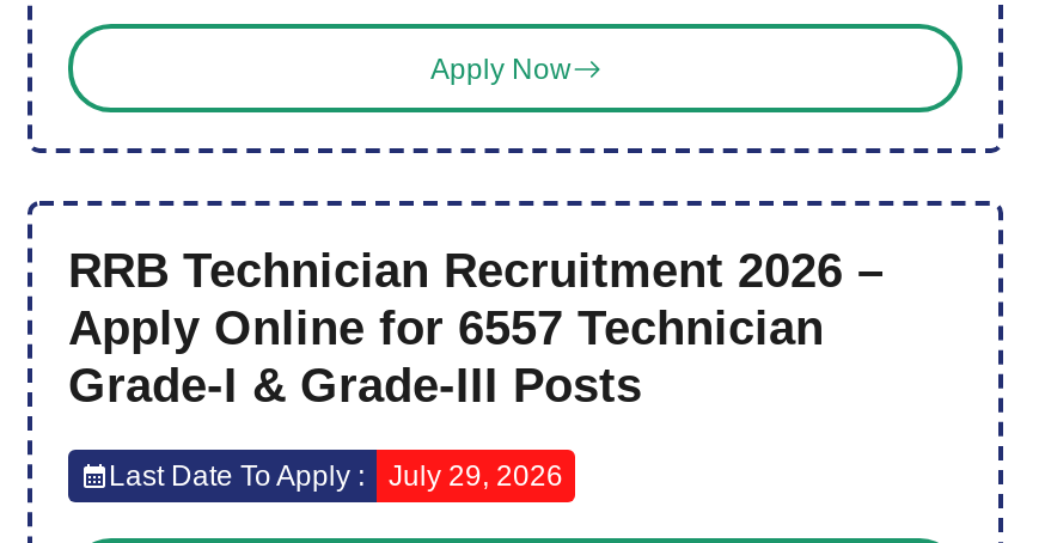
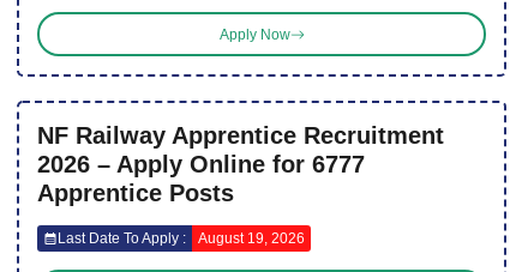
[68,245,884,412] RRB Technician Recruitment 2026 – | Apply Online for 6557 Technician | Grade-I & Grade-III Posts -> [37,123,444,206] NF Railway Apprentice Recruitment | 2026 – Apply Online for 6777 | Apprentice Posts
[109,460,563,493] Last Date To Apply : July 29, 2026 -> [58,230,305,247] Last Date To Apply : August 19, 2026

